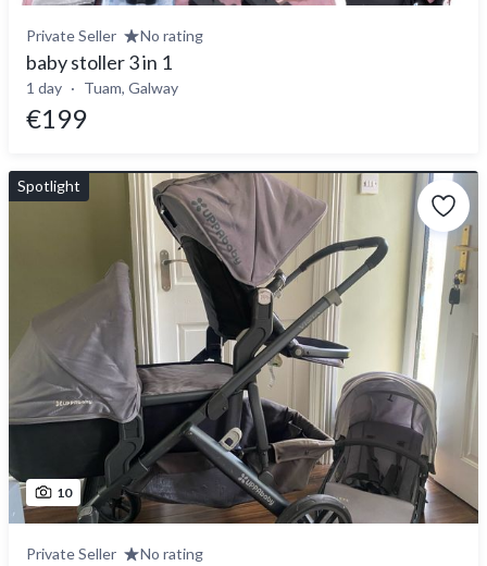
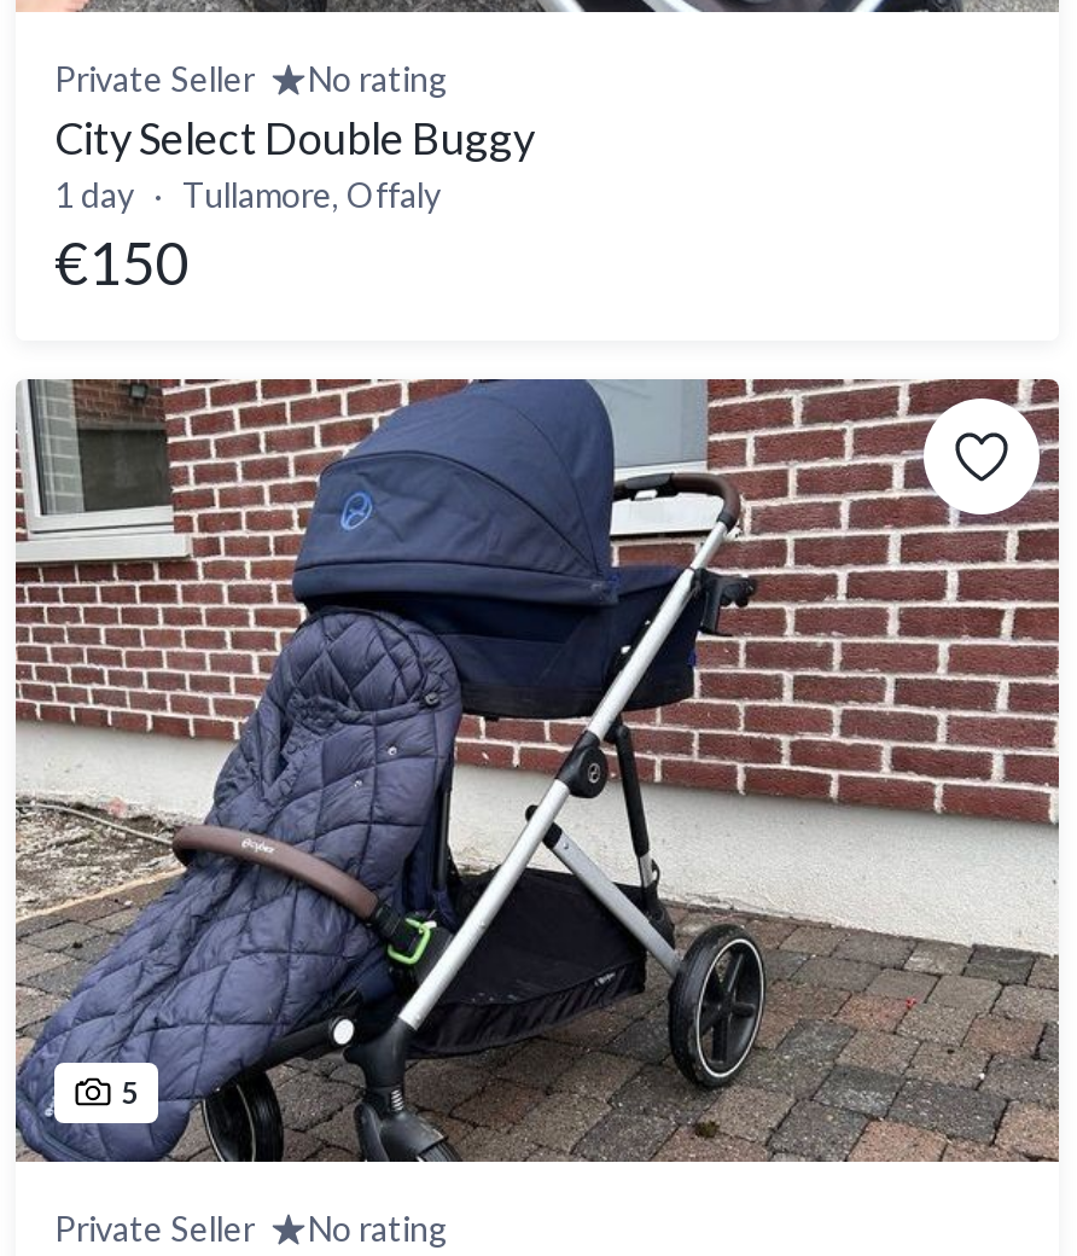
[26,50,172,74] baby stoller 3 in 1 -> [54,111,535,164] City Select Double Buggy
[17,78,178,195] Tuam, Galway | €199 | Spotlight -> [54,174,441,297] Tullamore, Offaly | €150
[9,170,478,525] [image] | 10 -> [16,377,1059,1164] [image] | 5

